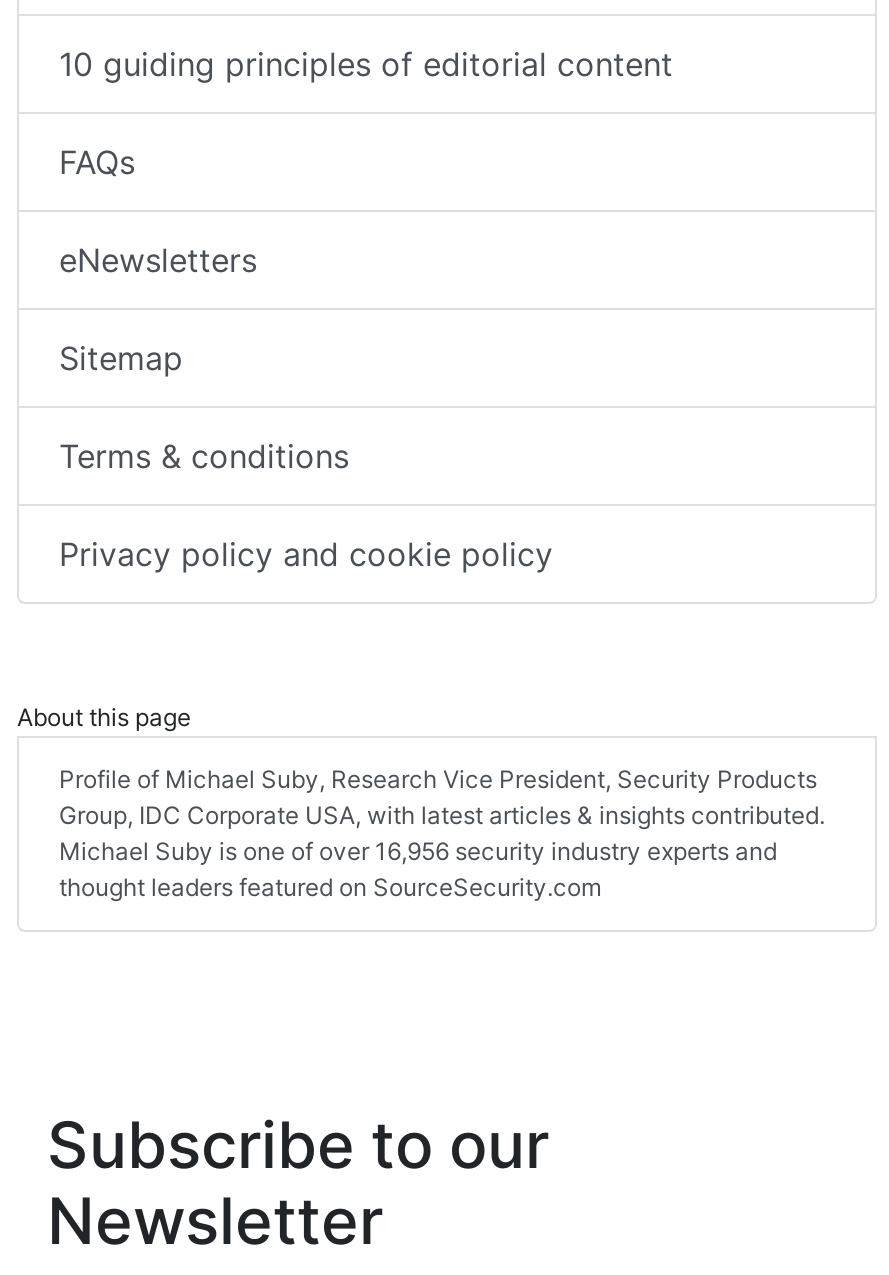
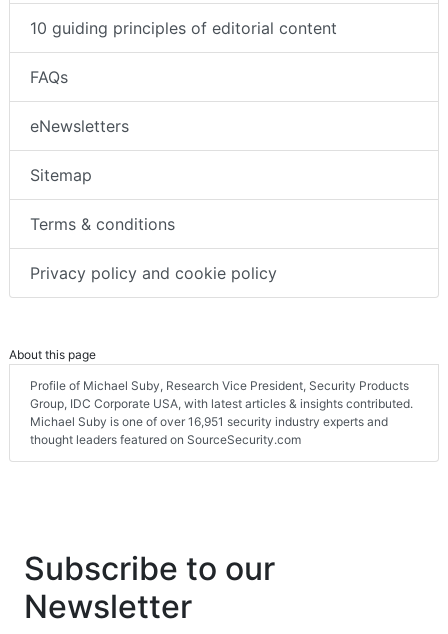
[59,836,777,866] Michael Suby is one of over 16,956 security industry experts and -> [30,414,388,429] Michael Suby is one of over 16,951 security industry experts and

